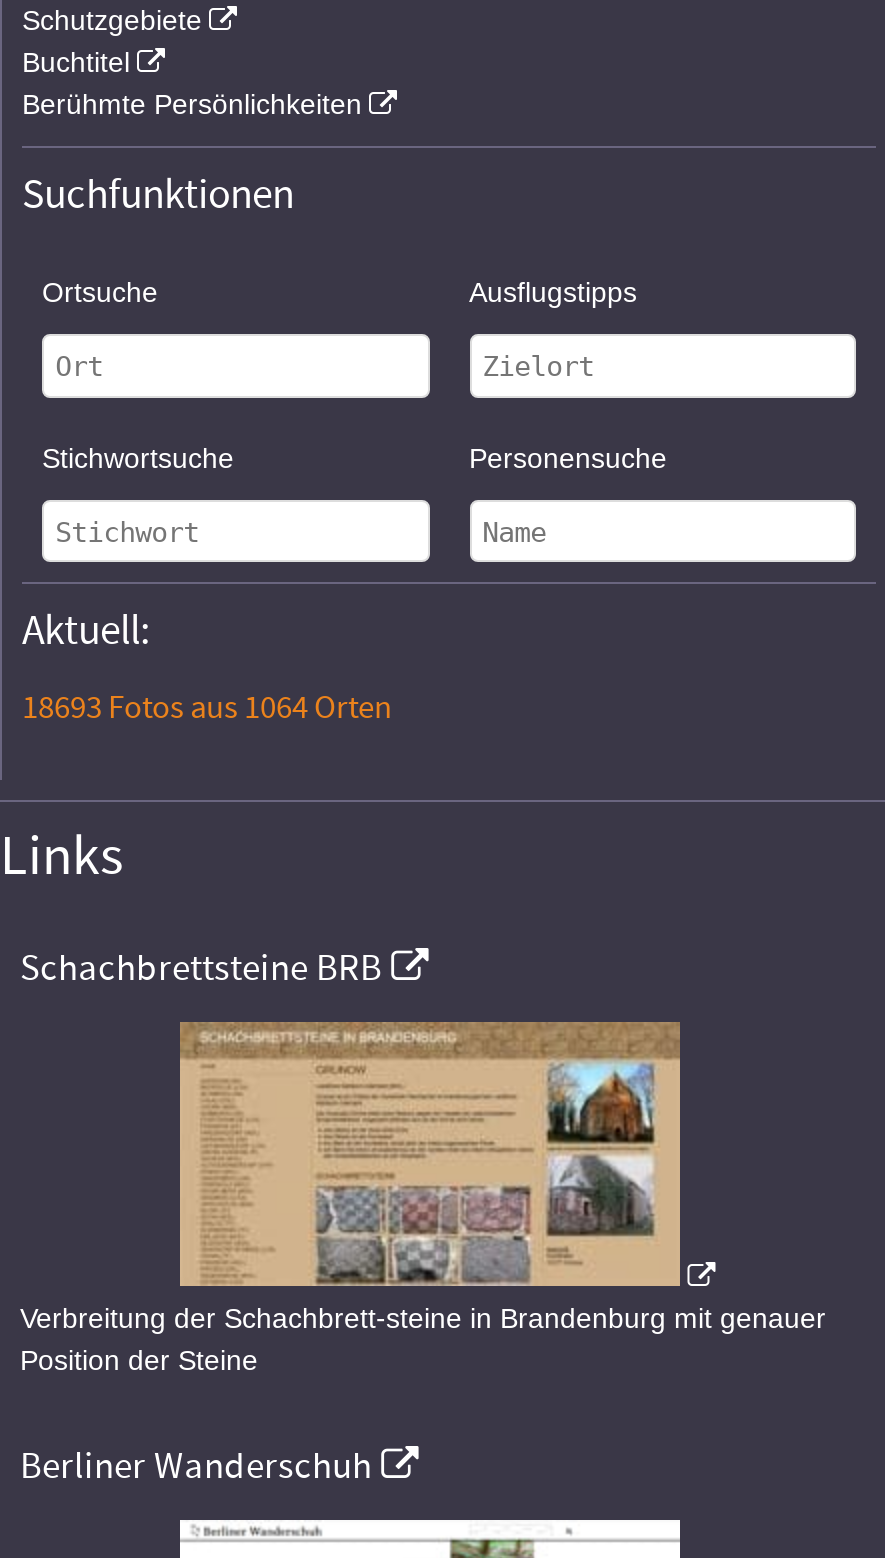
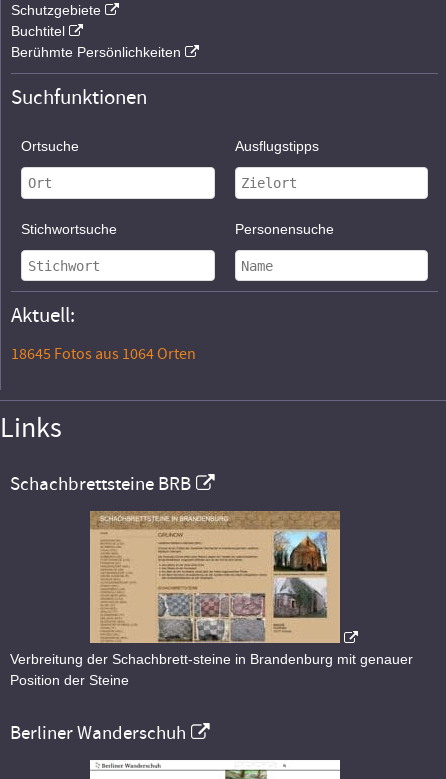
[22,687,392,731] 18693 Fotos aus 1064 Orten -> [11,343,196,365] 18645 Fotos aus 1064 Orten

